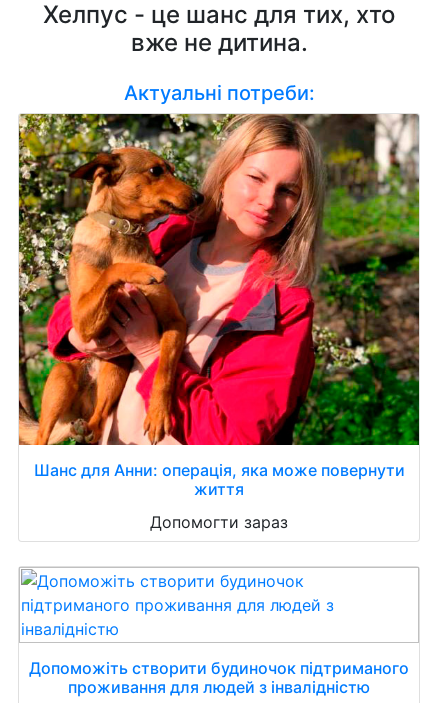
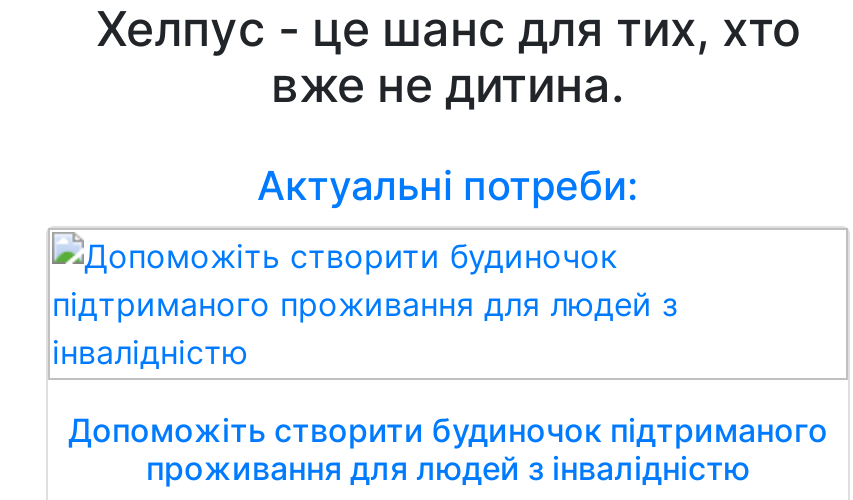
[18,113,420,532] [image] | Шанс для Анни: операція, яка може повернути | життя | Допомогти зараз -> none

